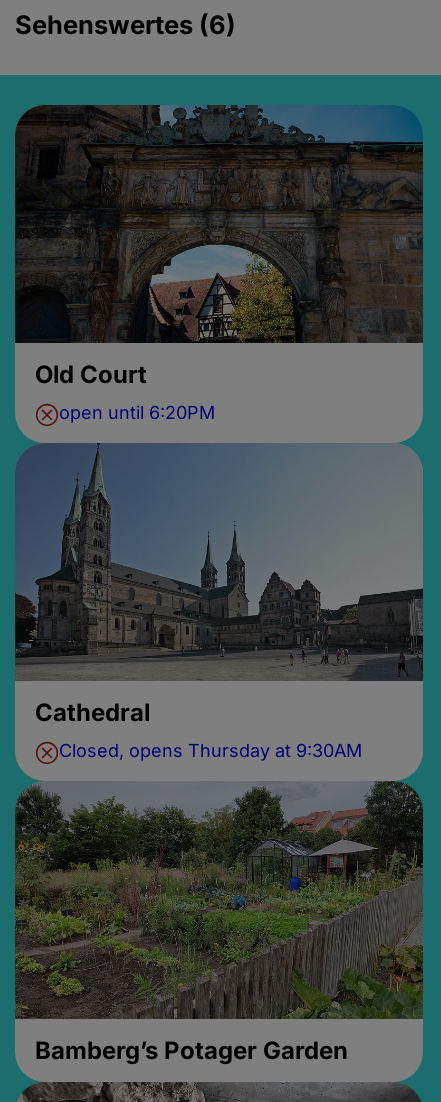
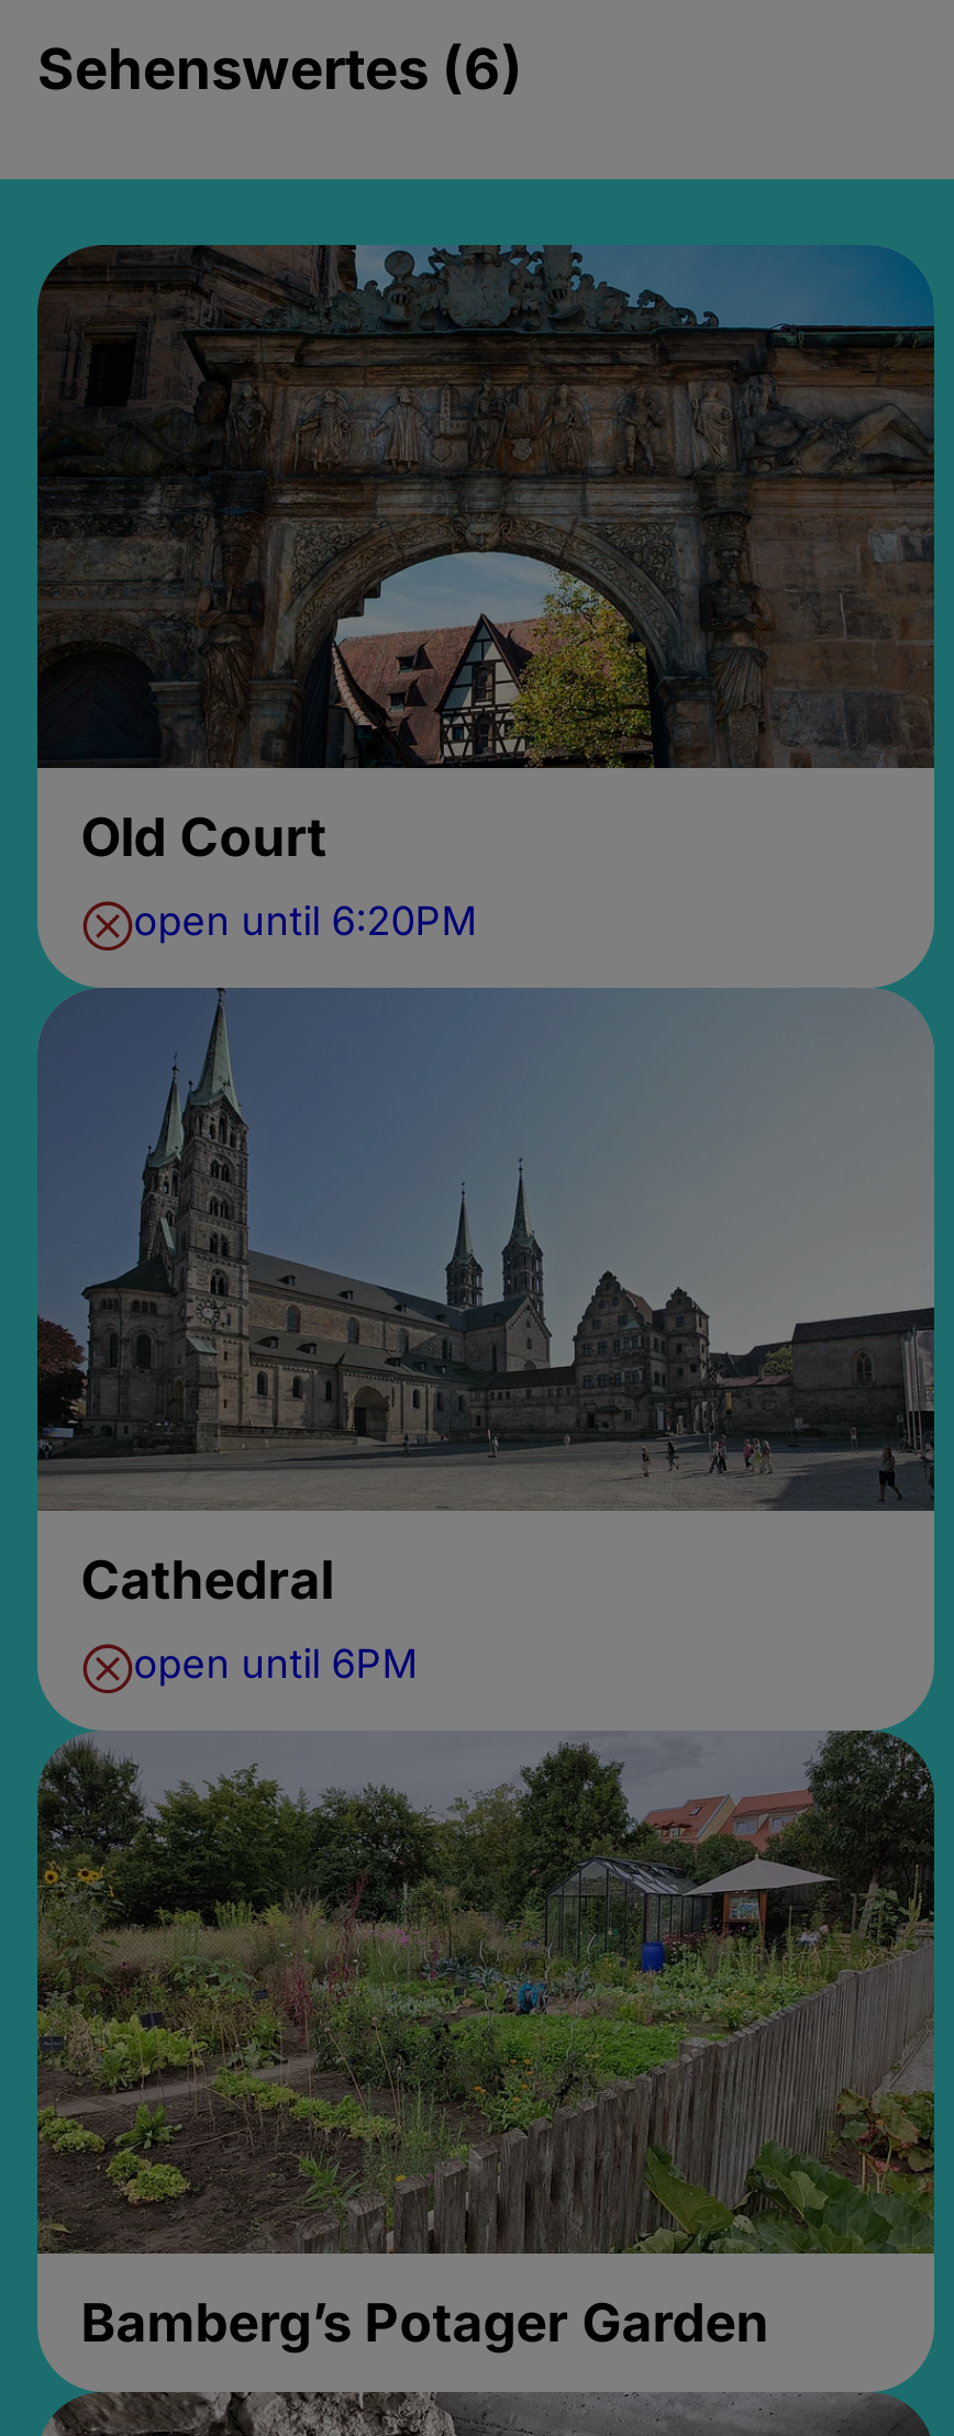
[59,740,362,761] Closed, opens Thursday at 9:30AM -> [134,1641,417,1687] open until 6PM

